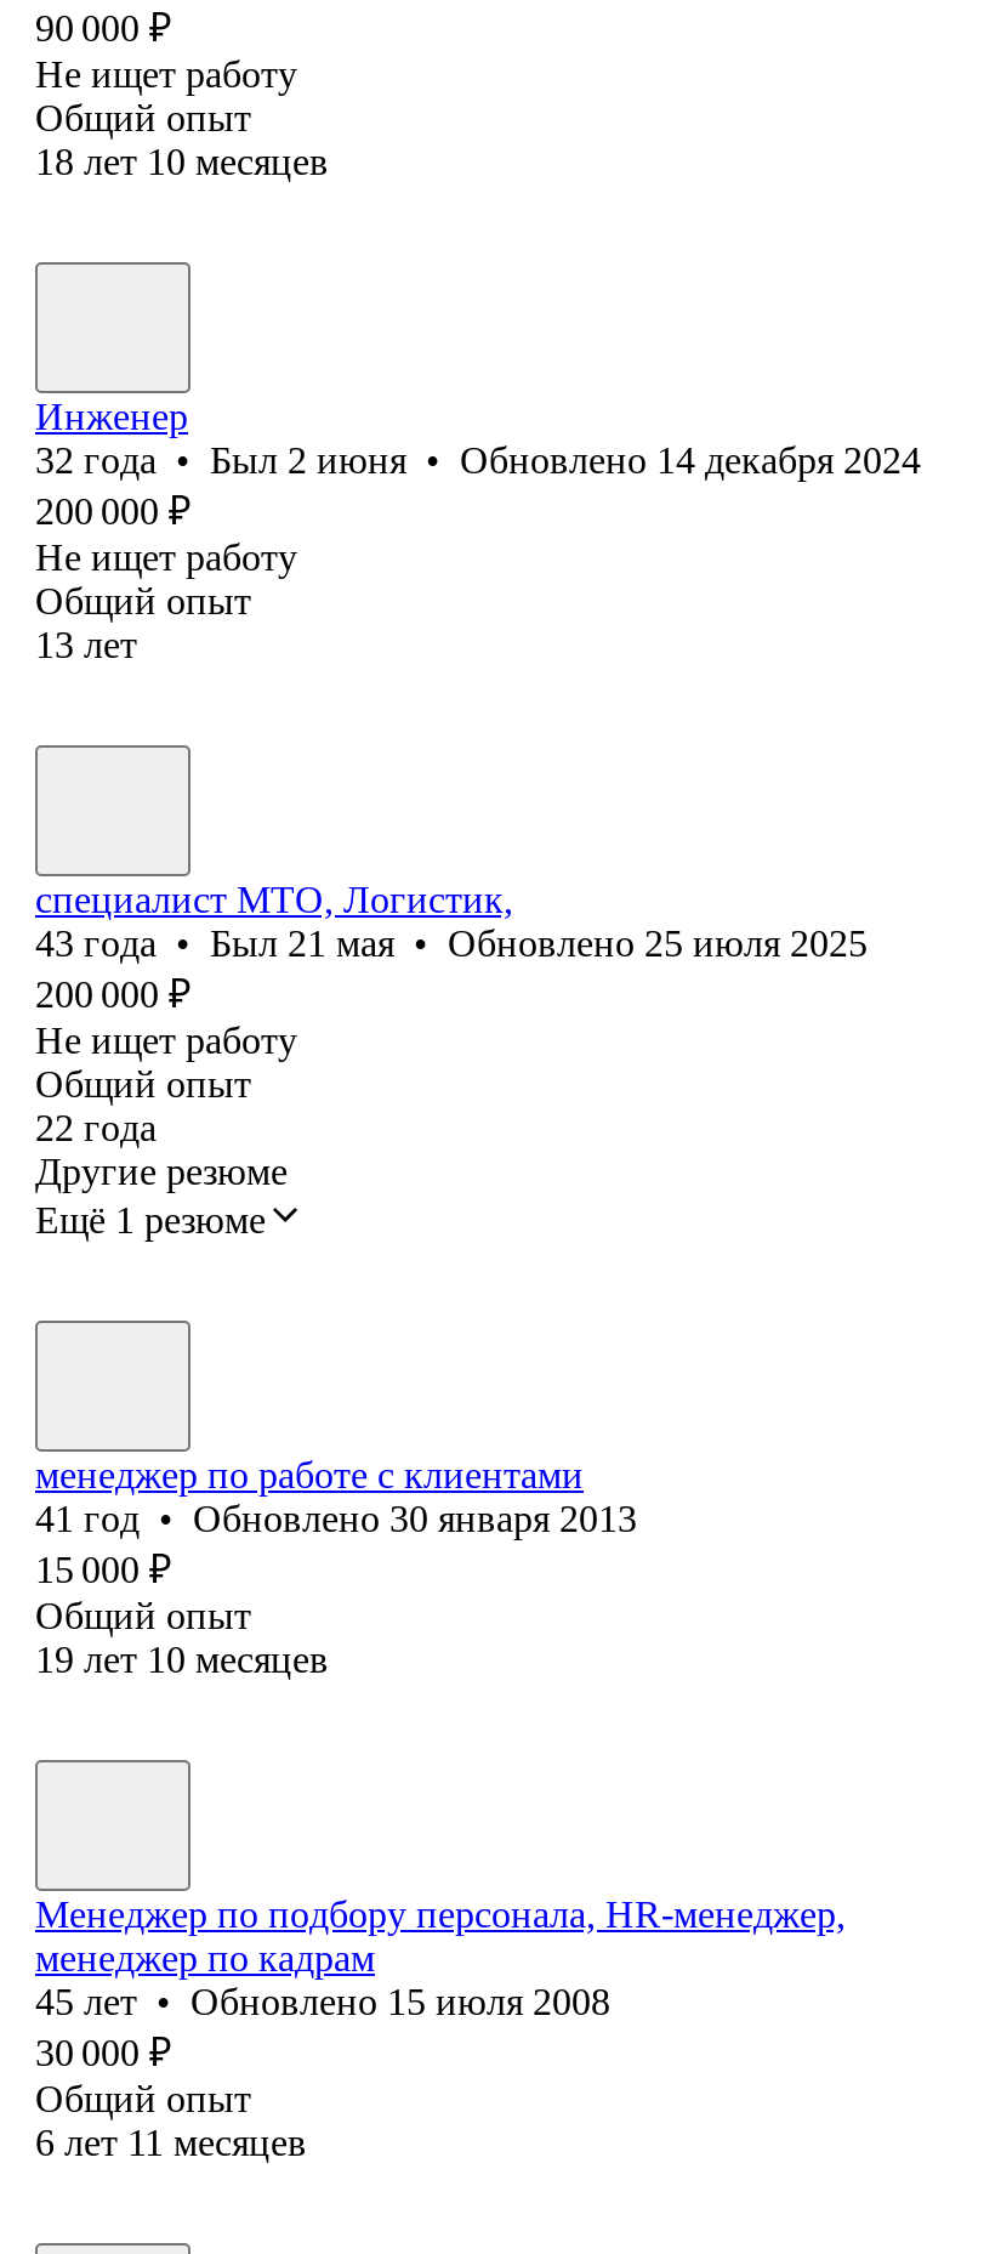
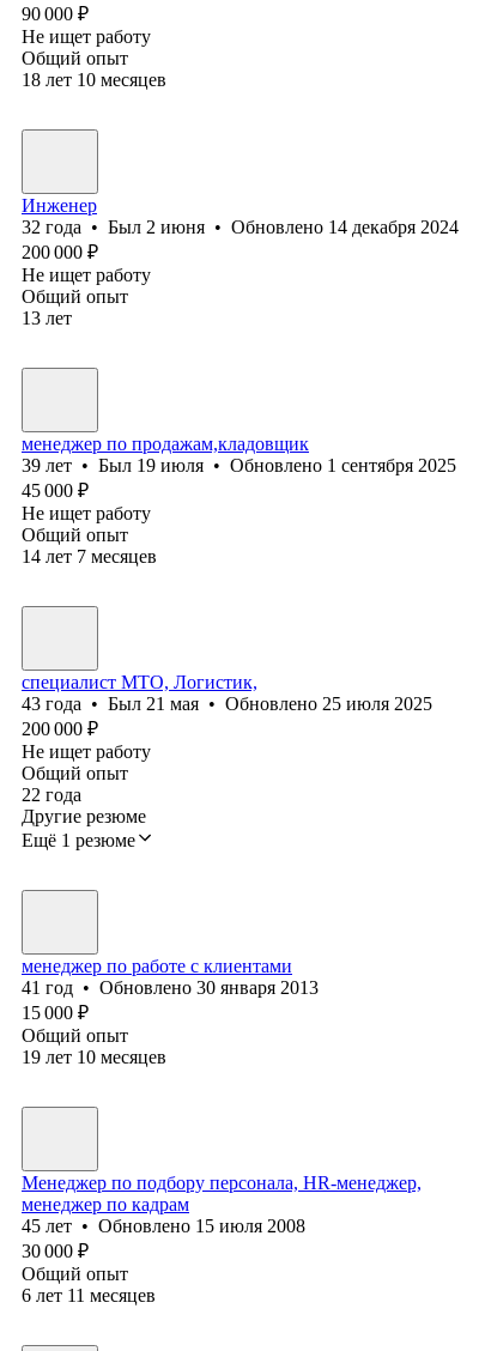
none -> [22,433,456,566] менеджер по продажам,кладовщик | 39 лет • Был 19 июля • Обновлено 1 сентября 2025 | 45 000 ₽ | Не ищет работу | Общий опыт | 14 лет 7 месяцев

